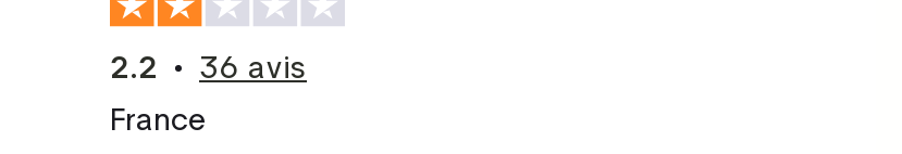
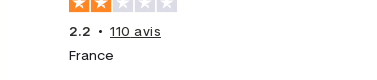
[110,50,307,87] 2.2 36 avis -> [69,23,161,40] 2.2 110 avis

